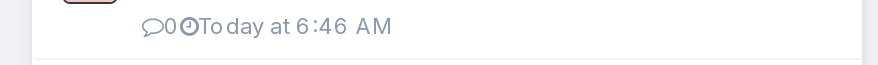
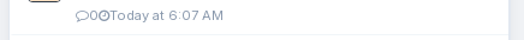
[164,12,392,40] 0 Today at 6:46 AM -> [89,7,224,24] 0 Today at 6:07 AM

